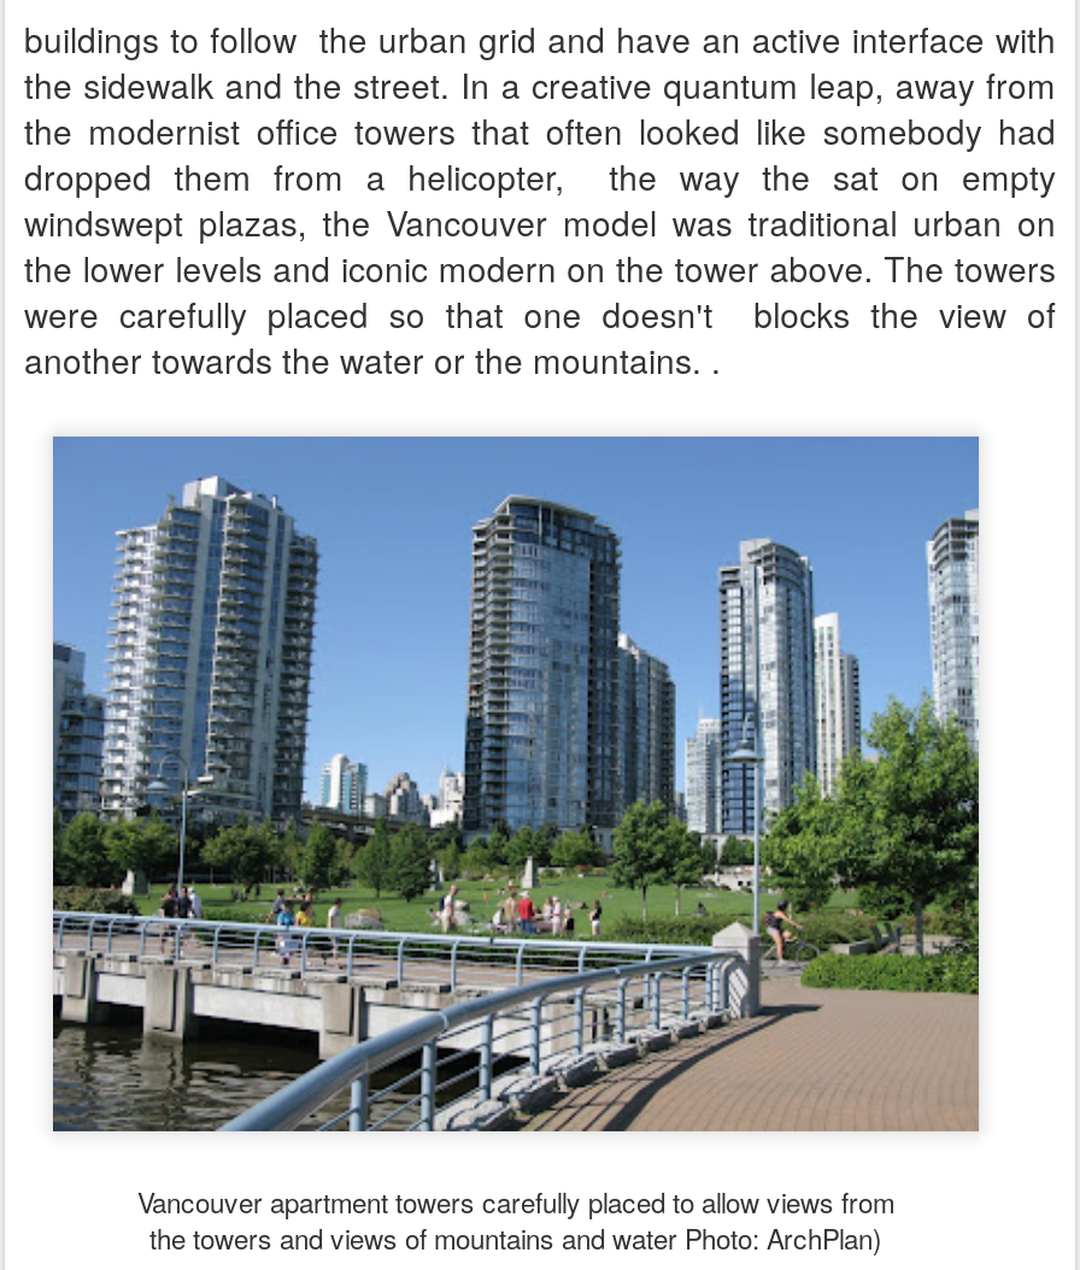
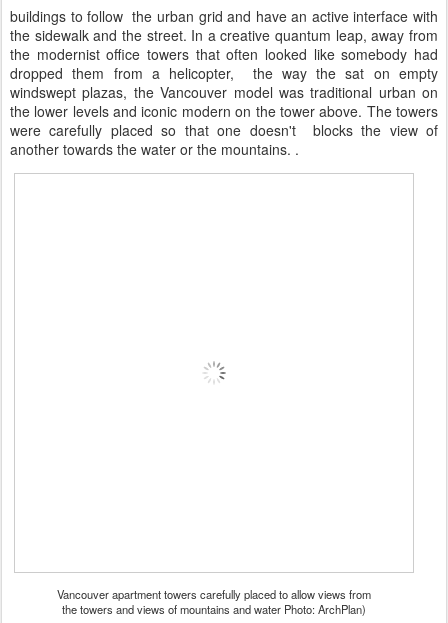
[48,434,984,1136] [image] -> none

